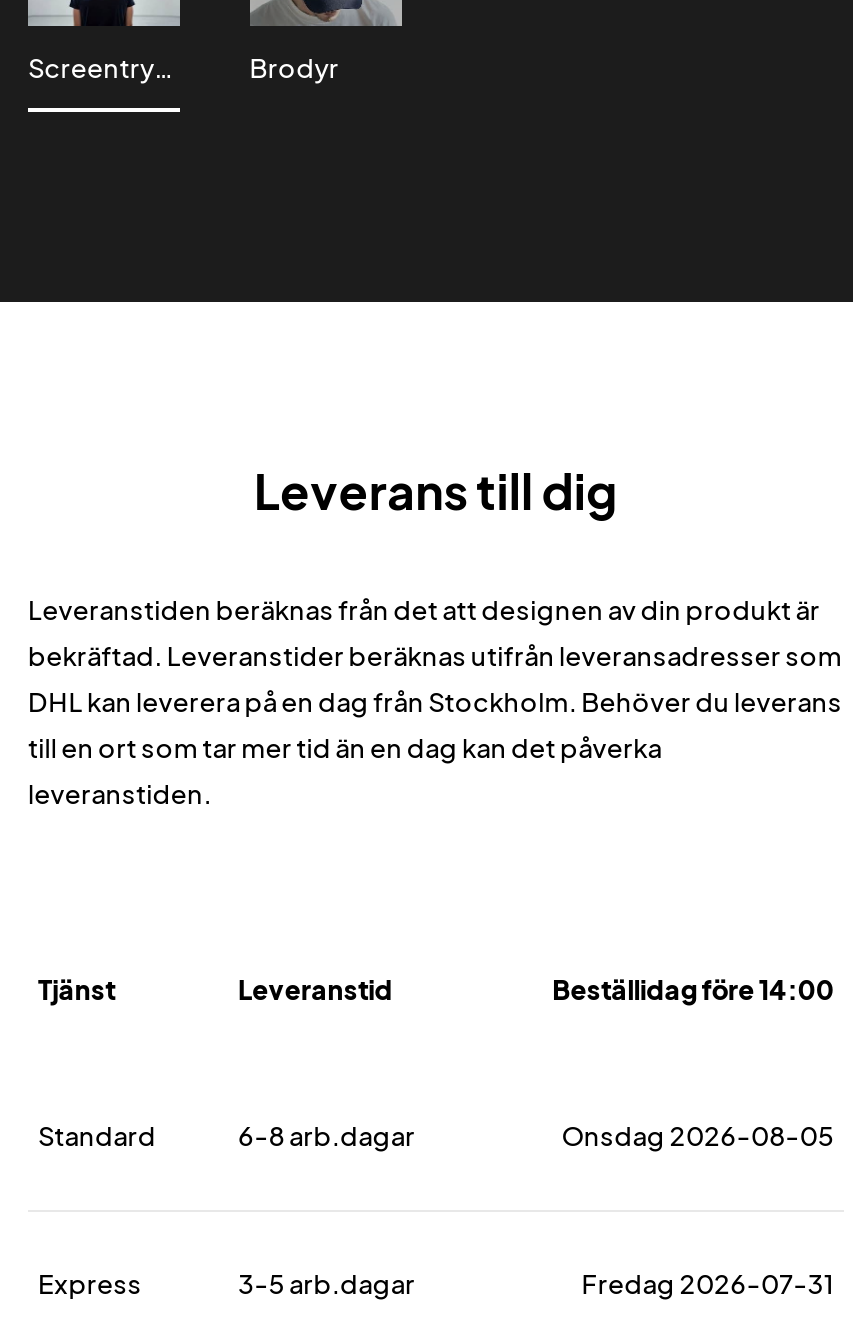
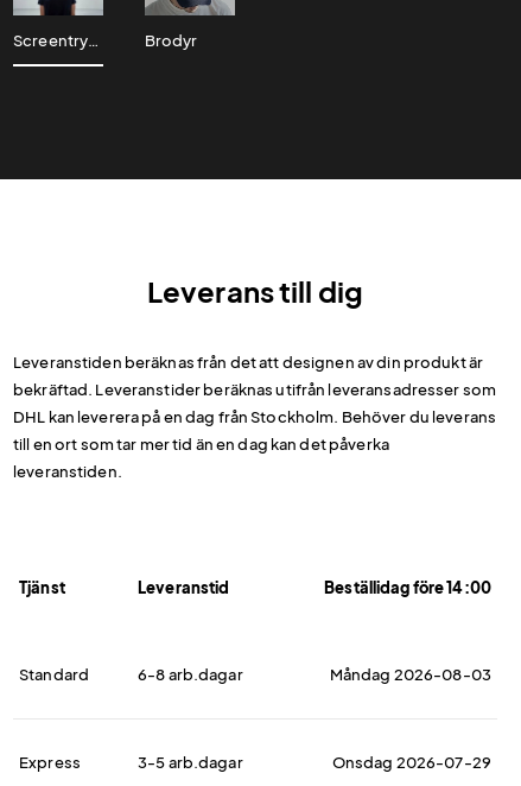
[562,1120,834,1152] Onsdag 2026-08-05 -> [330,665,491,684] Måndag 2026-08-03
[582,1268,834,1300] Fredag 2026-07-31 -> [332,753,491,772] Onsdag 2026-07-29

